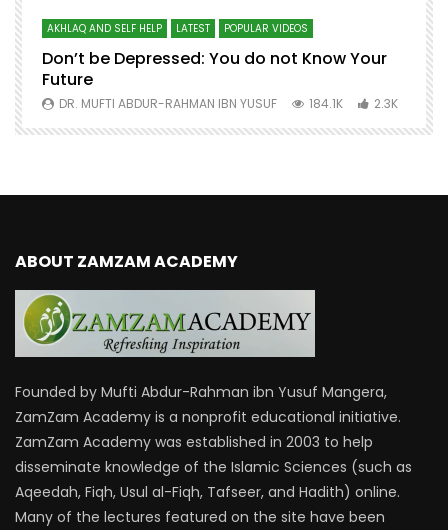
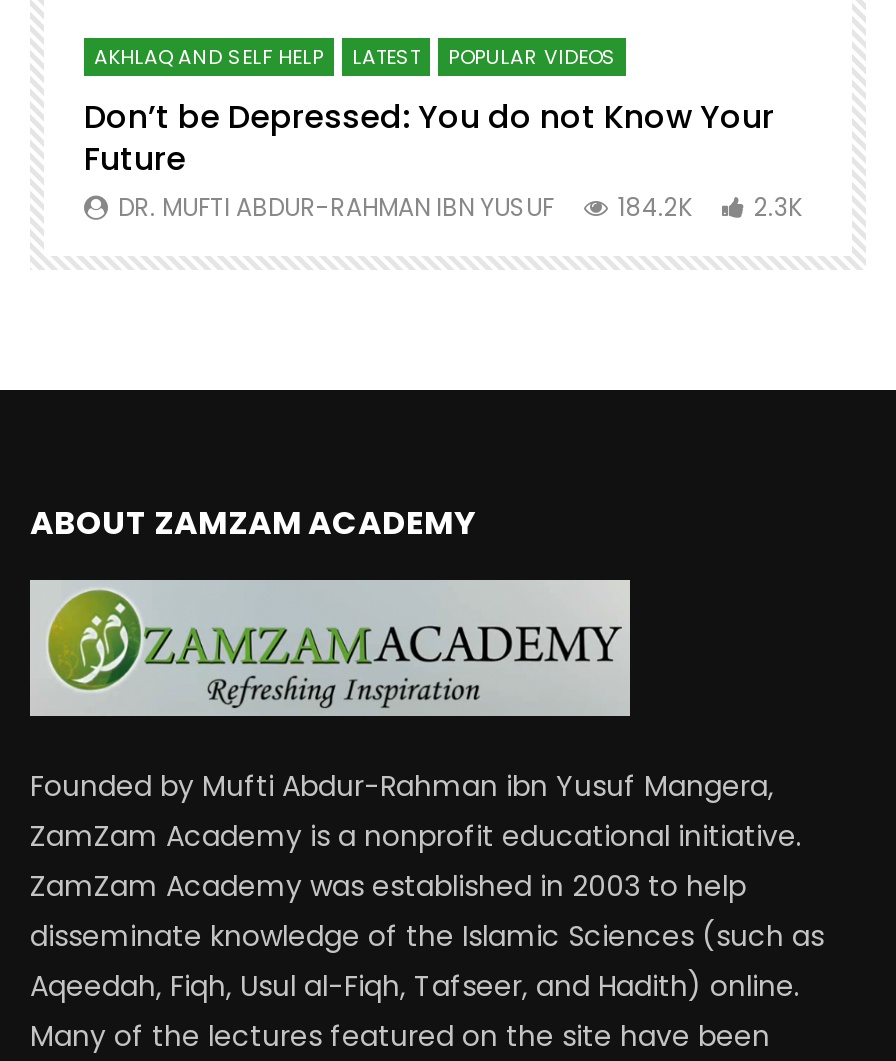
[59,95,398,112] DR. MUFTI ABDUR-RAHMAN IBN YUSUF 184.1K 2.3K -> [118,190,802,224] DR. MUFTI ABDUR-RAHMAN IBN YUSUF 184.2K 2.3K

